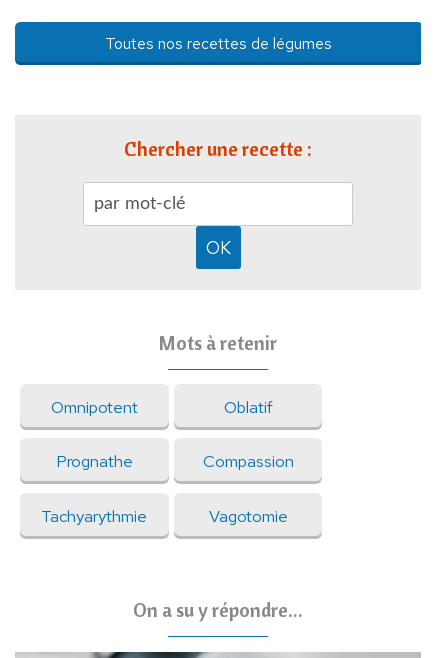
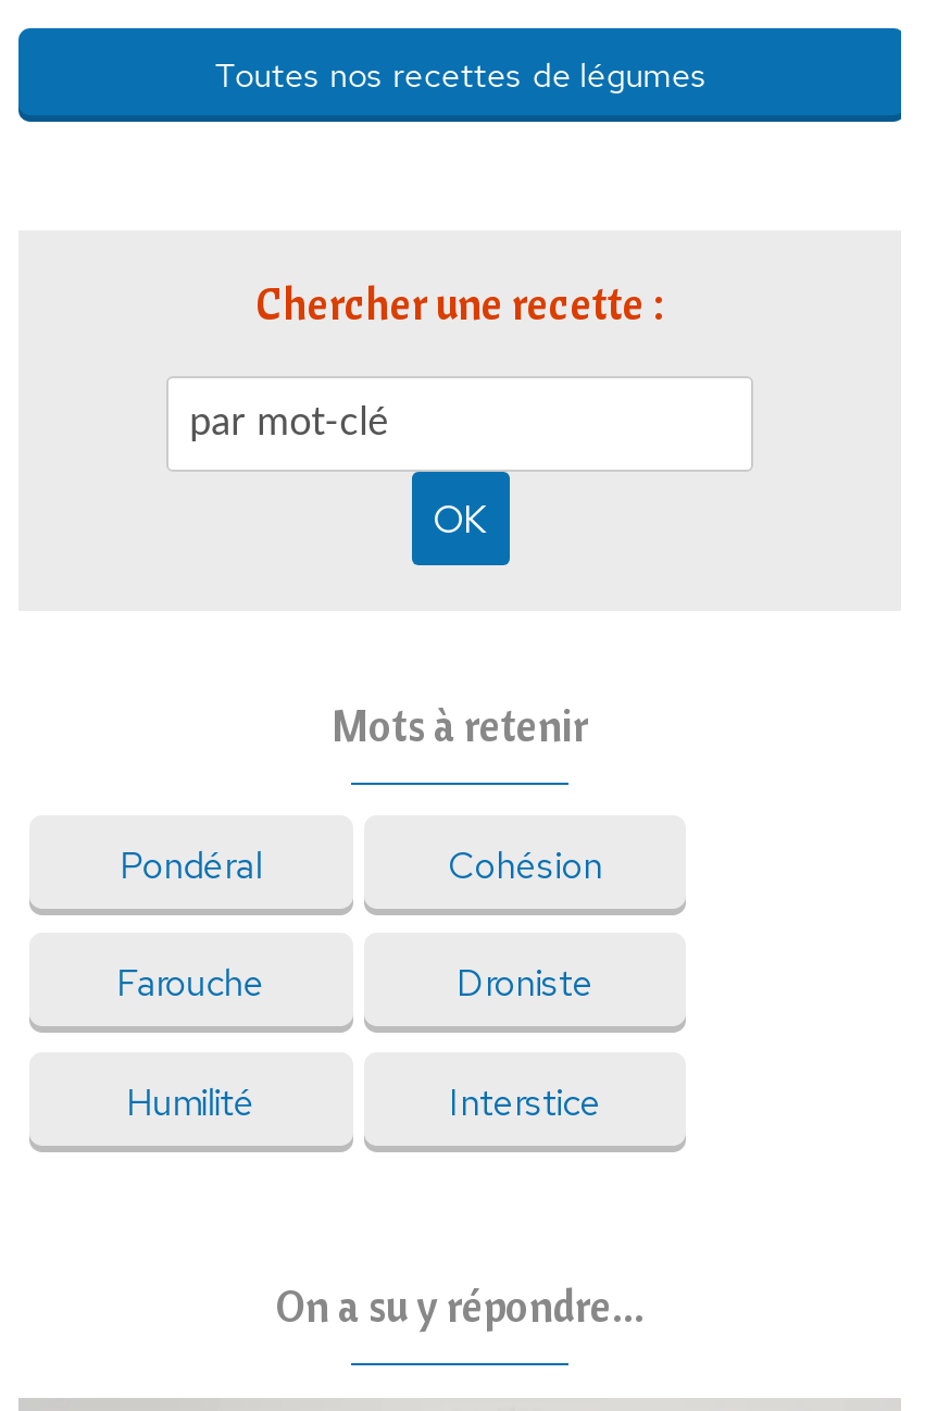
[51,396,272,418] Omnipotent | Oblatif -> [120,842,602,889] Pondéral | Cohésion
[56,450,293,472] Prognathe | Compassion -> [117,960,593,1007] Farouche | Droniste
[41,505,287,527] Tachyarythmie | Vagotomie -> [127,1077,601,1125] Humilité | Interstice

